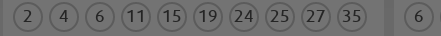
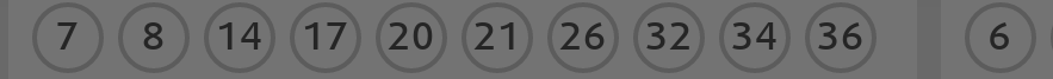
[23,6,33,27] 2 -> [56,12,80,61] 7
[59,6,69,27] 4 -> [142,12,166,61] 8
[95,6,105,27] 6 -> [216,12,264,61] 14
[126,6,146,27] 11 -> [302,12,349,61] 17
[162,6,182,27] 15 -> [388,12,435,61] 20
[198,6,218,27] 19 -> [473,12,521,61] 21
[234,6,254,27] 24 -> [559,12,607,61] 26
[270,6,290,27] 25 -> [645,12,693,61] 32
[306,6,326,27] 27 -> [731,12,779,61] 34
[342,6,362,27] 35 -> [817,12,865,61] 36

